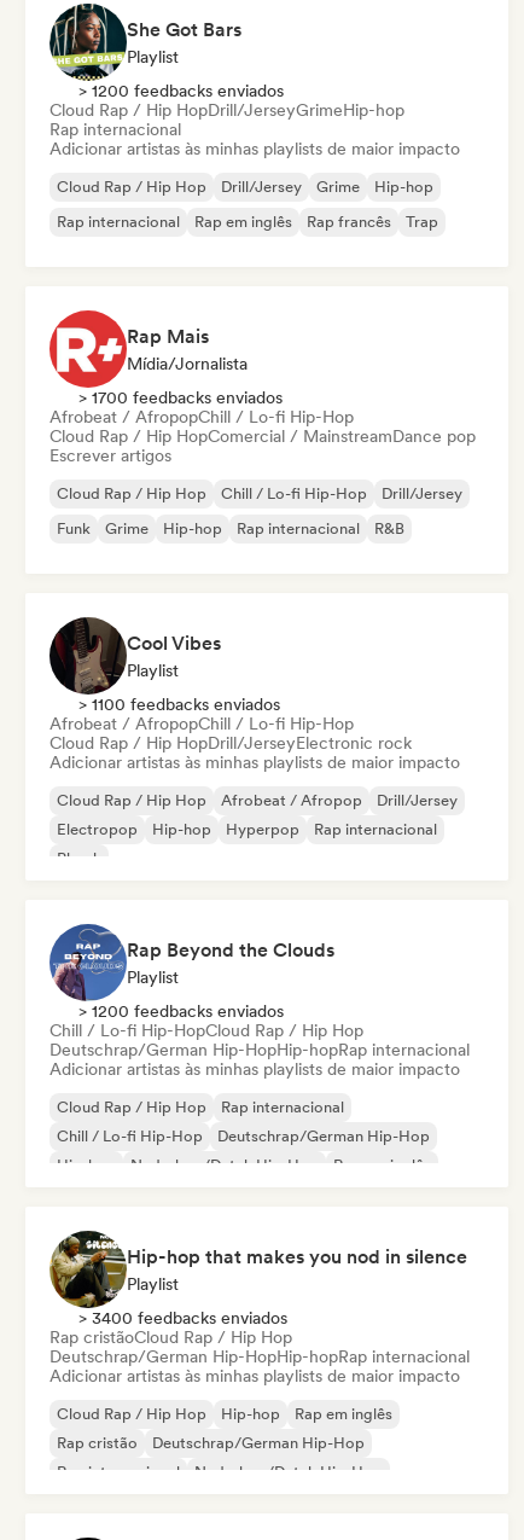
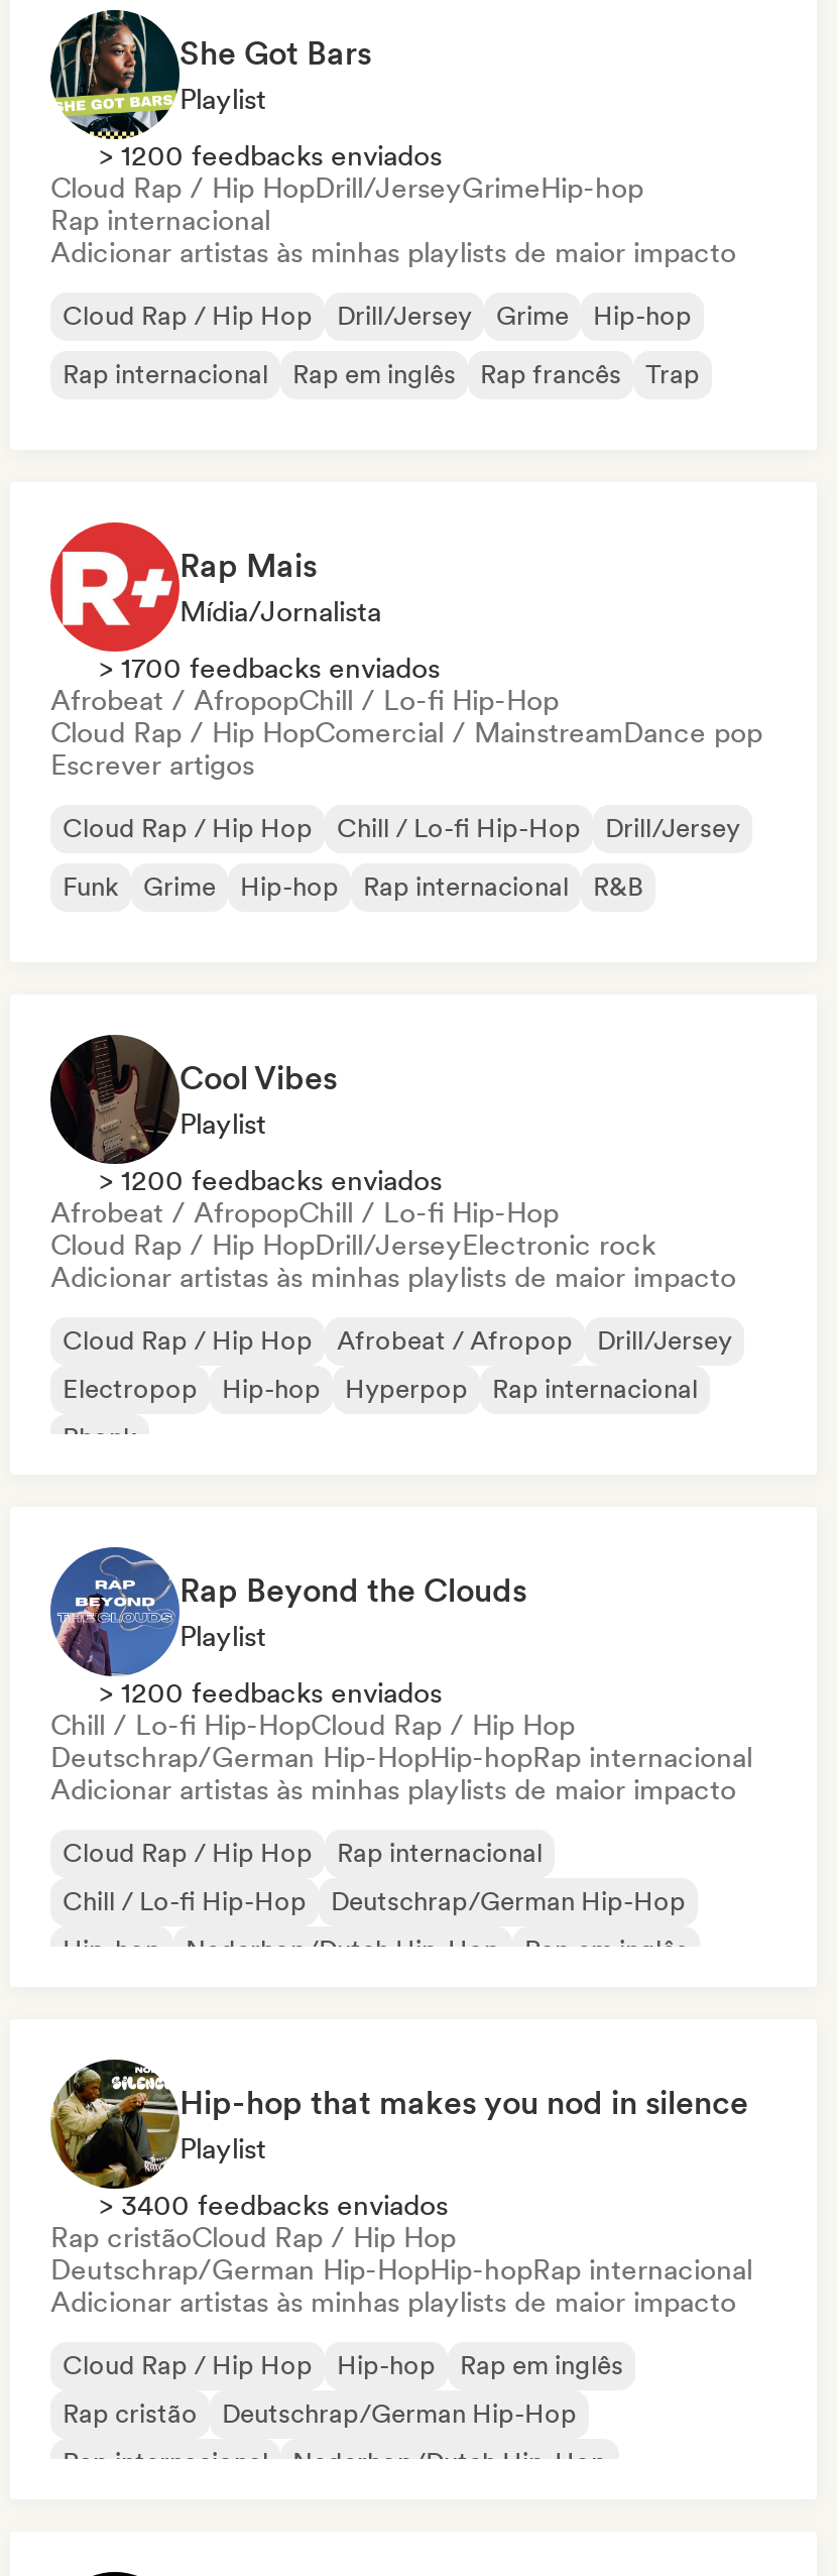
[78,695,280,714] > 1100 feedbacks enviados -> [99,1164,442,1196] > 1200 feedbacks enviados

